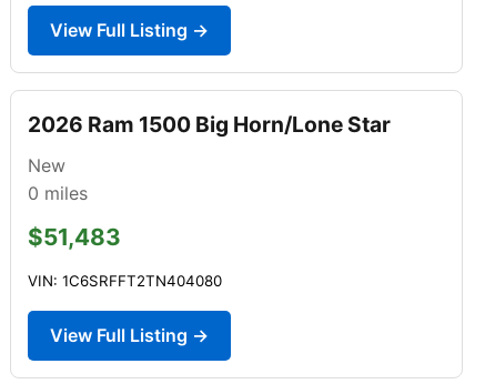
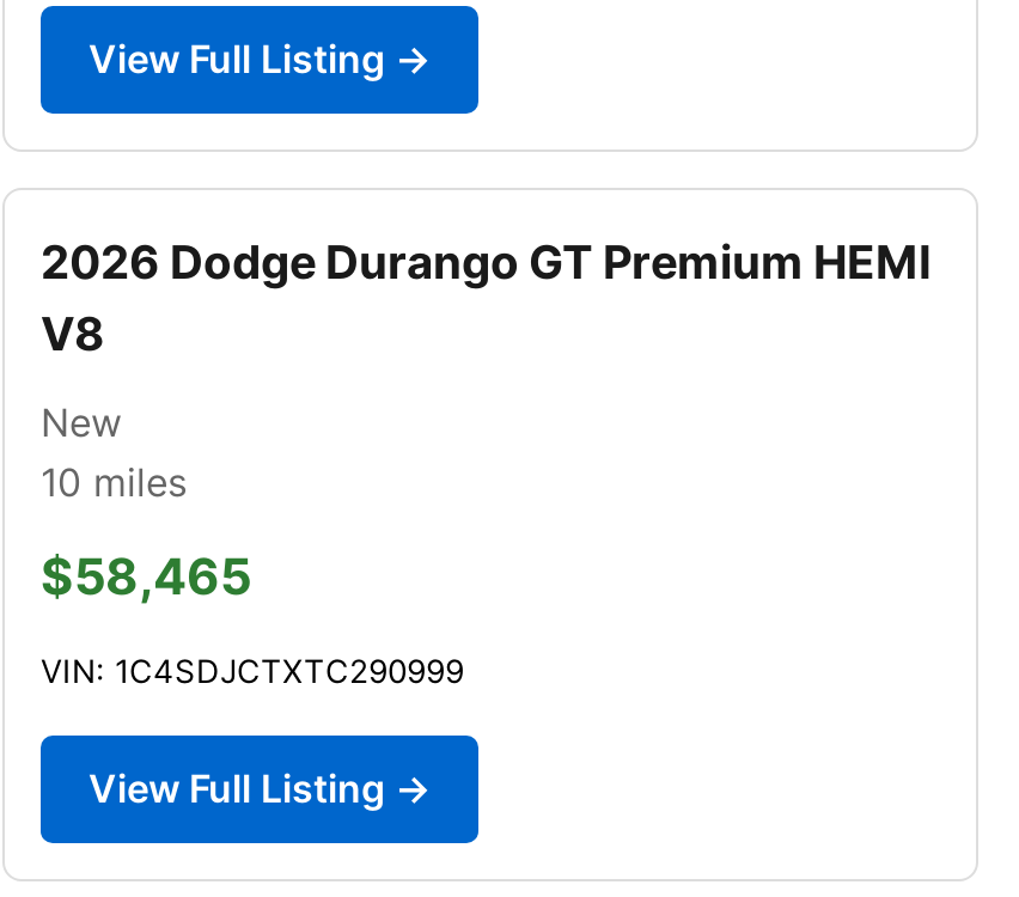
[28,111,391,138] 2026 Ram 1500 Big Horn/Lone Star -> [41,233,930,362] 2026 Dodge Durango GT Premium HEMI | V8
[28,182,88,204] 0 miles -> [41,458,187,506] 10 miles
[28,223,121,251] $51,483 -> [41,546,251,606] $58,465
[28,272,222,290] VIN: 1C6SRFFT2TN404080 -> [41,652,464,690] VIN: 1C4SDJCTXTC290999

